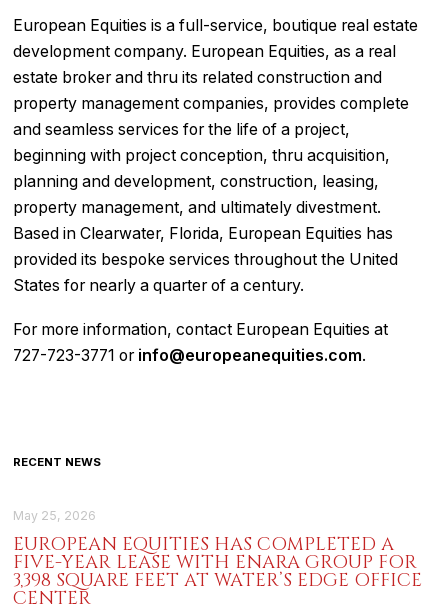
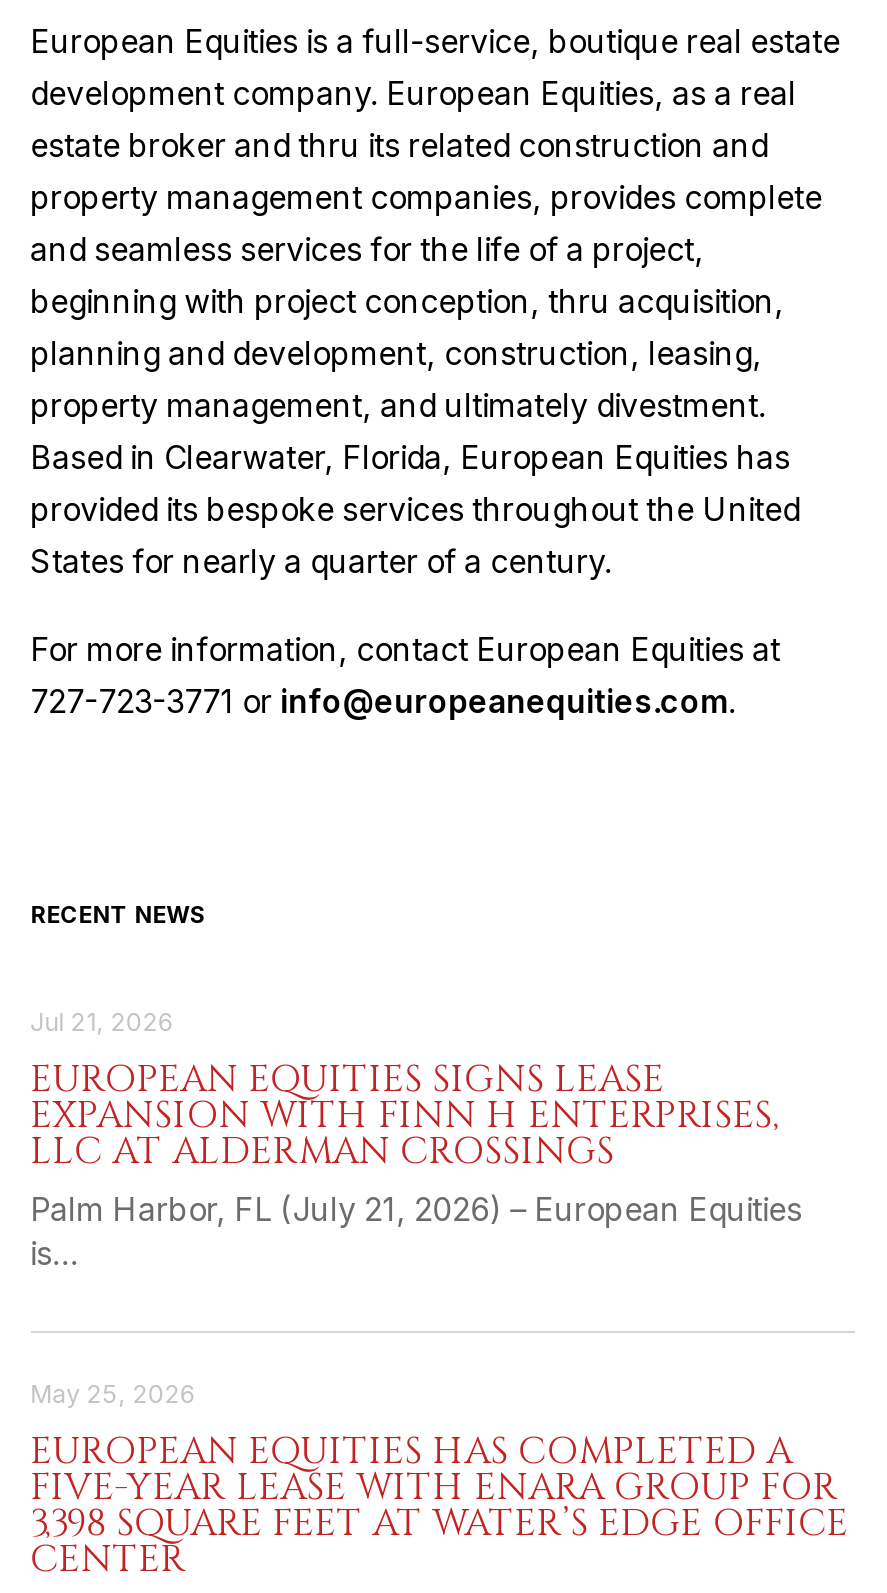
none -> [30,1008,802,1273] Jul 21, 2026 | EUROPEAN EQUITIES SIGNS LEASE | EXPANSION WITH FINN H ENTERPRISES, | LLC AT ALDERMAN CROSSINGS | Palm Harbor, FL (July 21, 2026) – European Equities | is…

